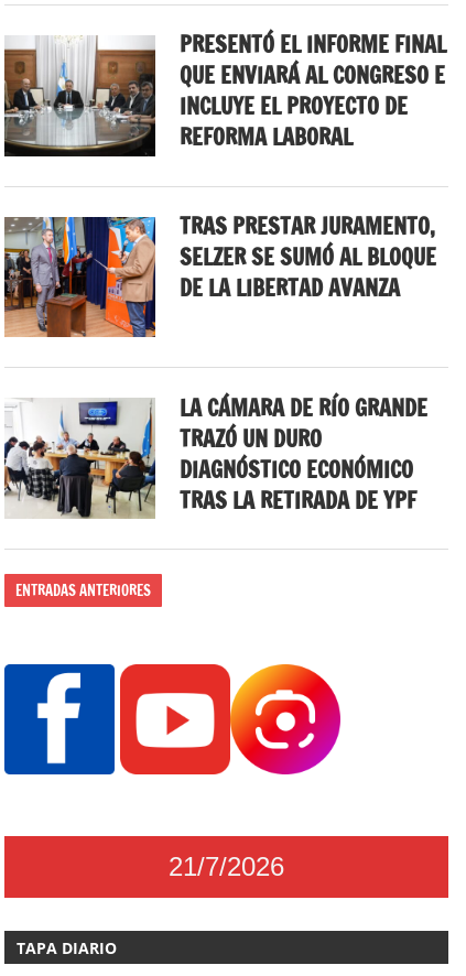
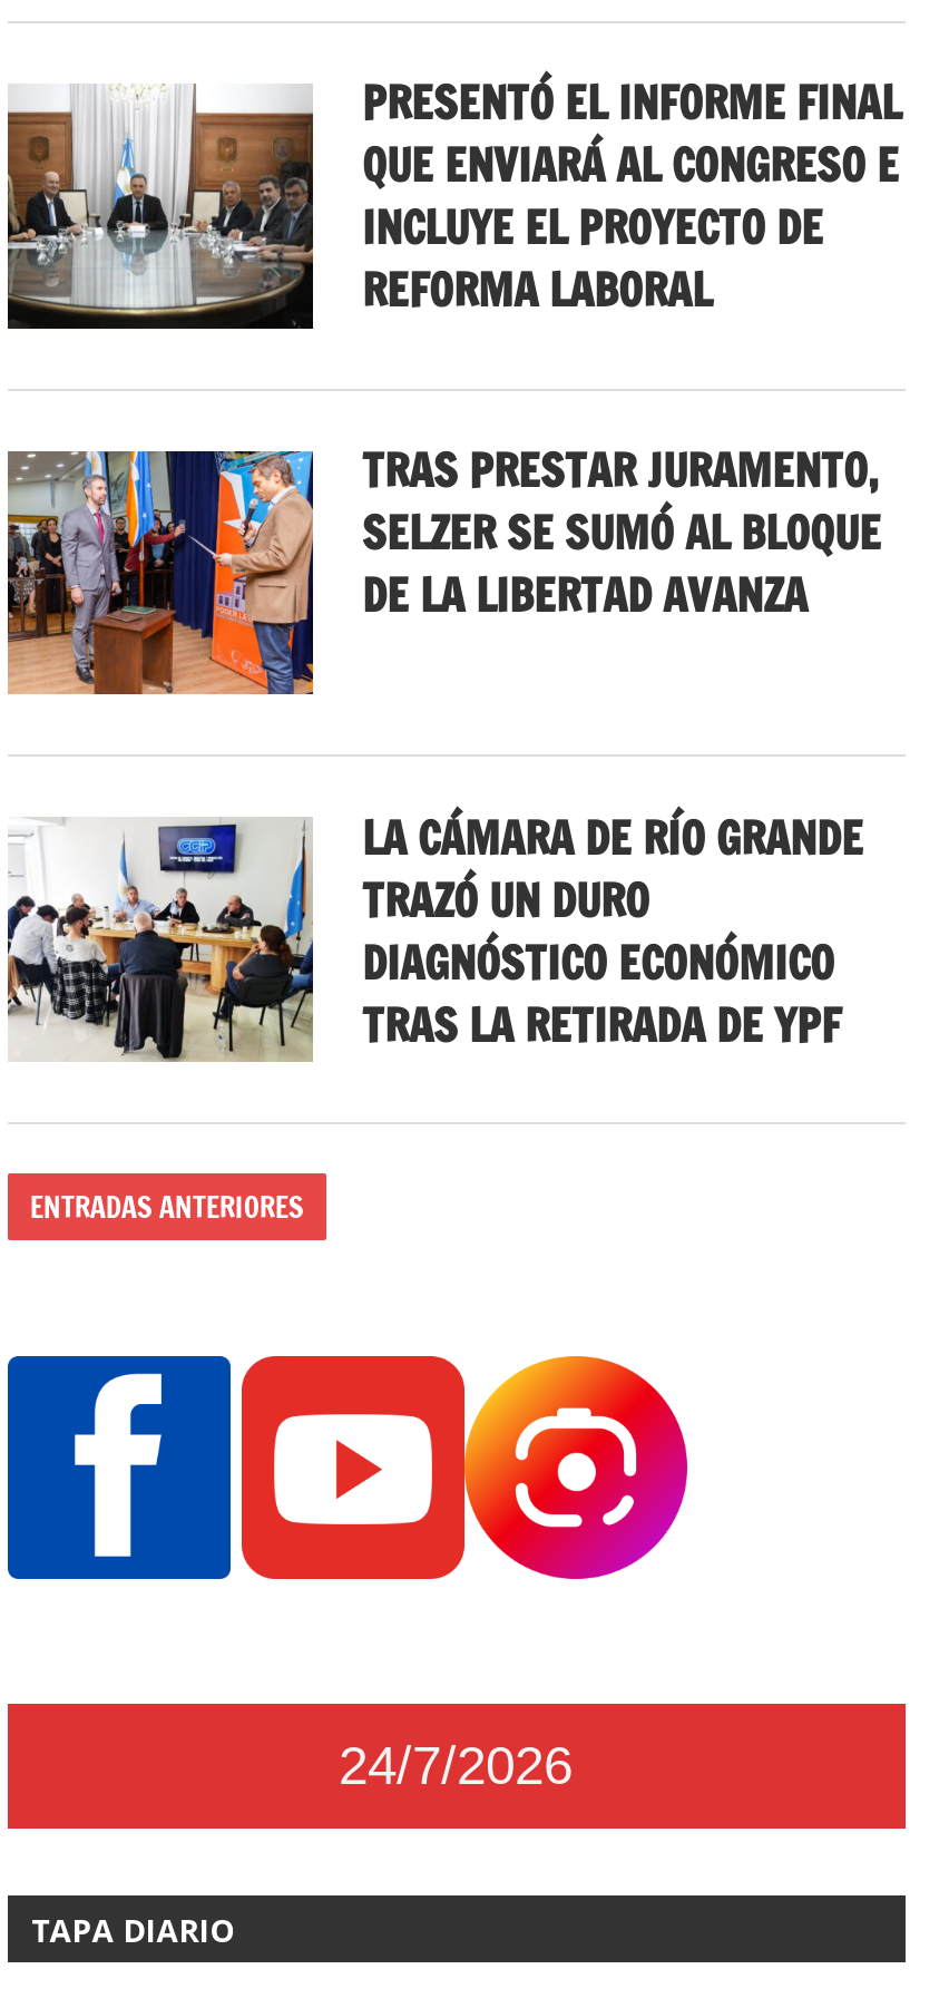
[168,852,284,881] 21/7/2026 -> [339,1735,573,1795] 24/7/2026

